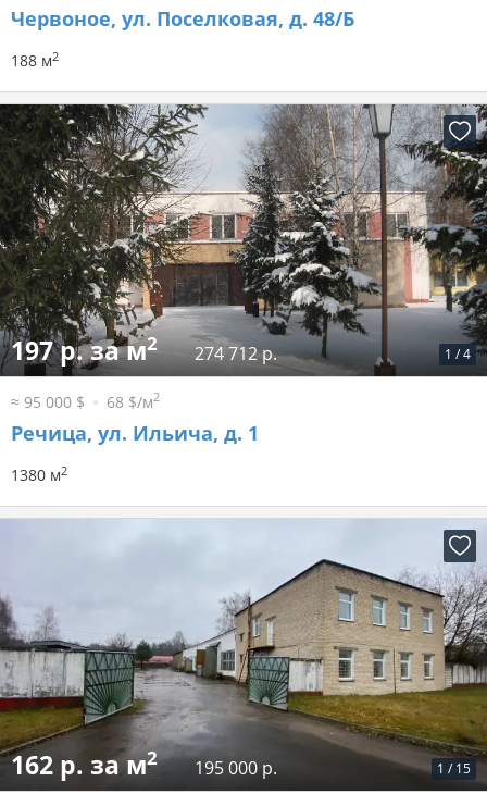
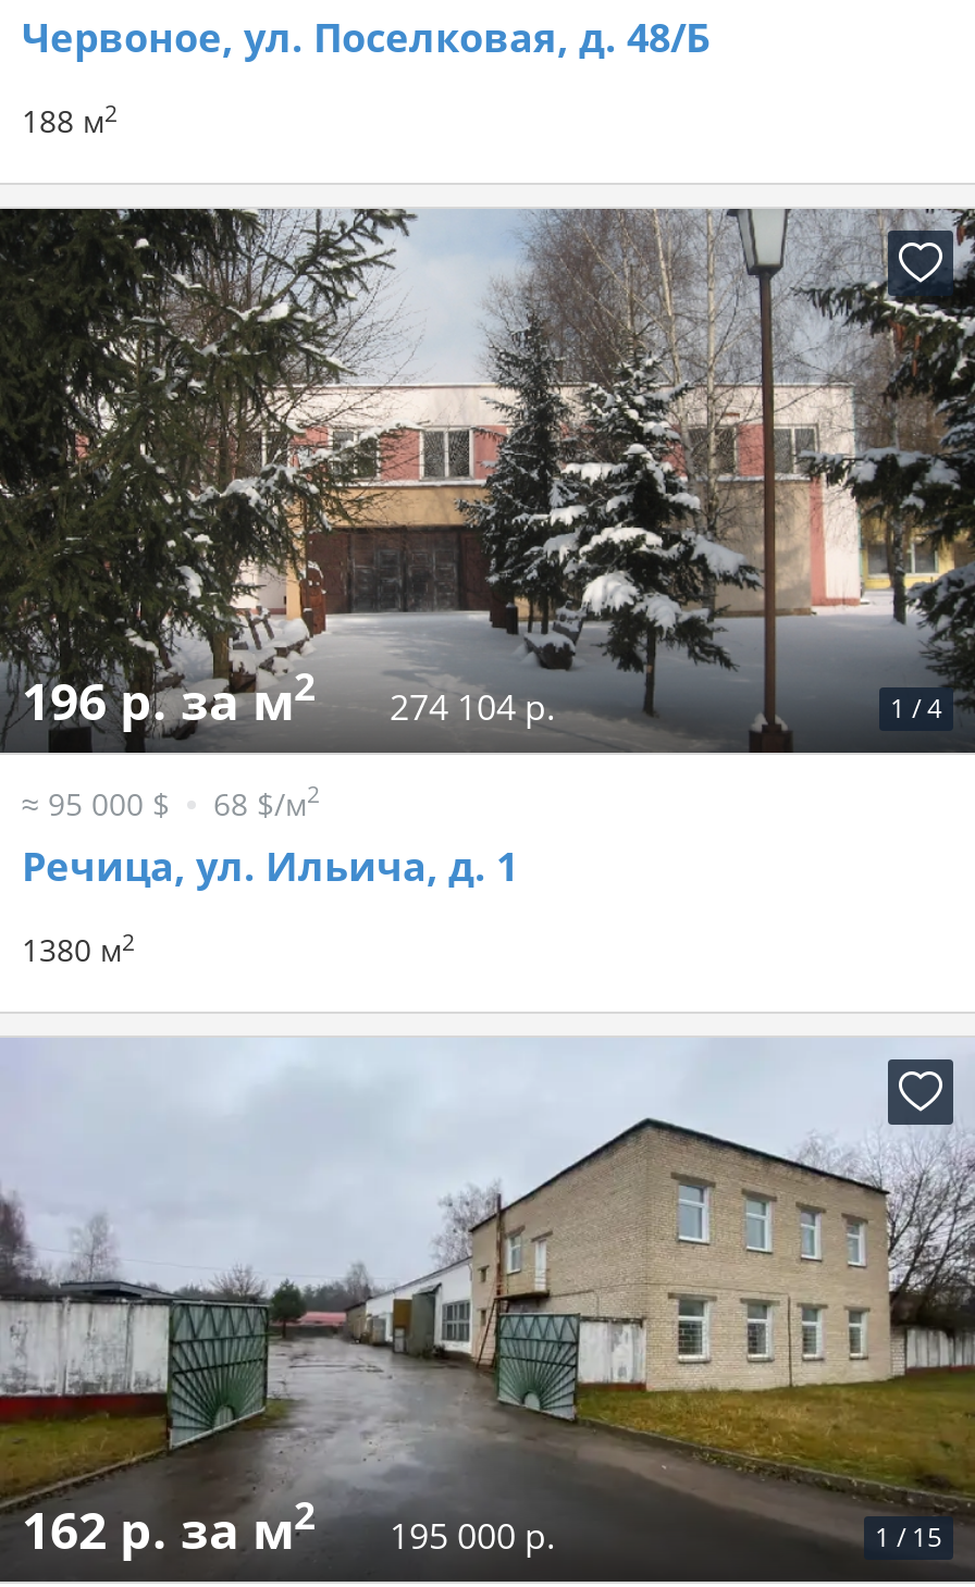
[11,331,158,368] 197 р. за м2 -> [22,662,316,735] 196 р. за м2
[190,342,277,365] 274 712 р. -> [381,683,555,731] 274 104 р.

